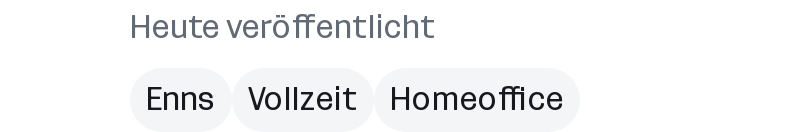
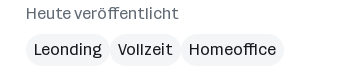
[146,80,216,118] Enns -> [34,40,102,59] Leonding

